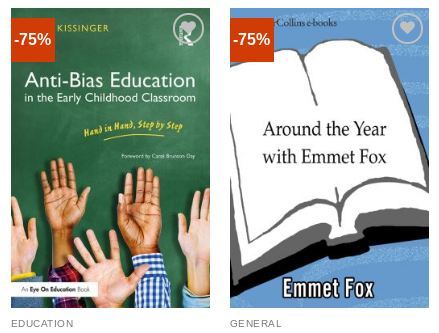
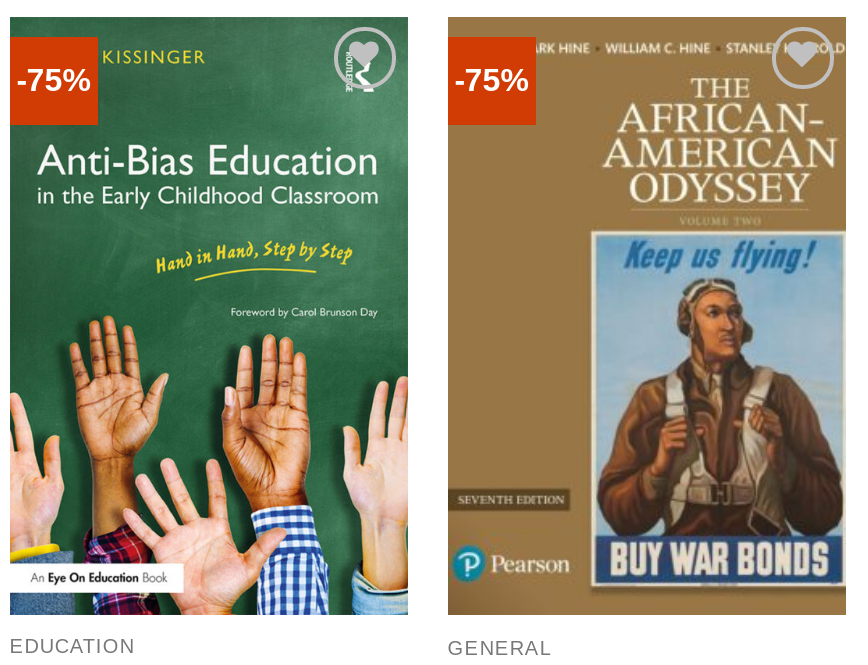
[229,8,430,309] [image] -> [446,16,848,616] [image]

